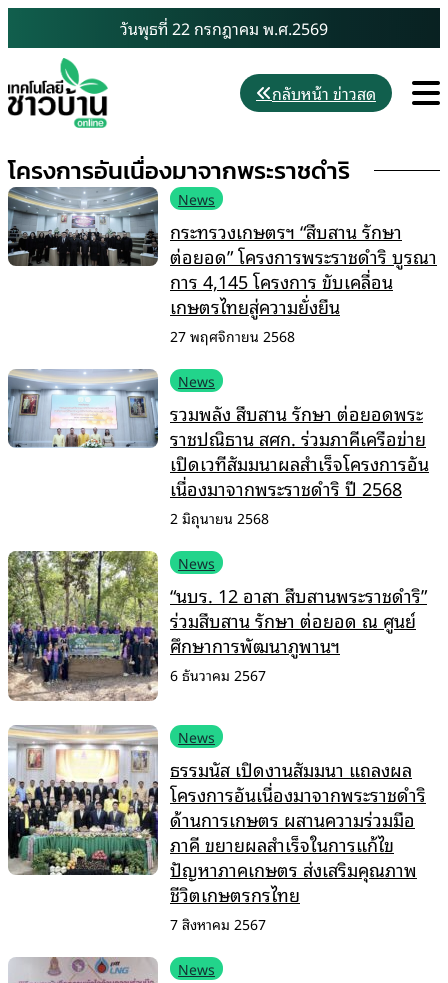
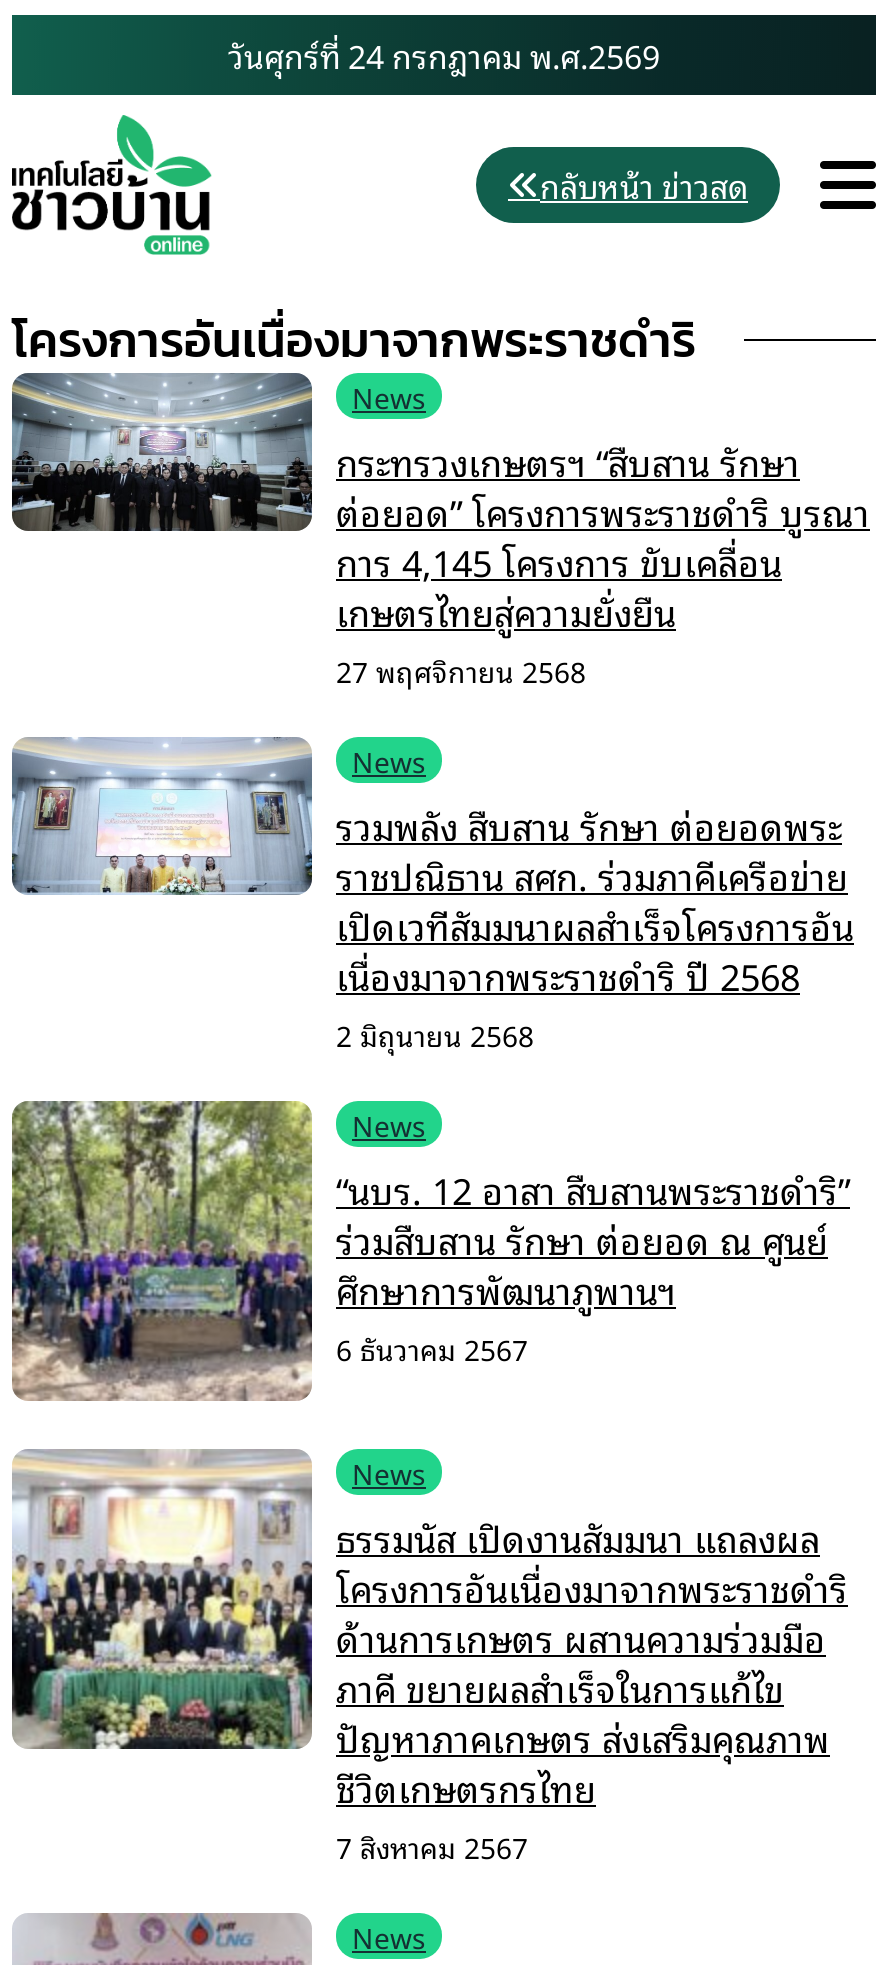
[120,15,328,41] วันพุธที่ 22 กรกฎาคม พ.ศ.2569 -> [228,29,660,81] วันศุกร์ที่ 24 กรกฎาคม พ.ศ.2569

